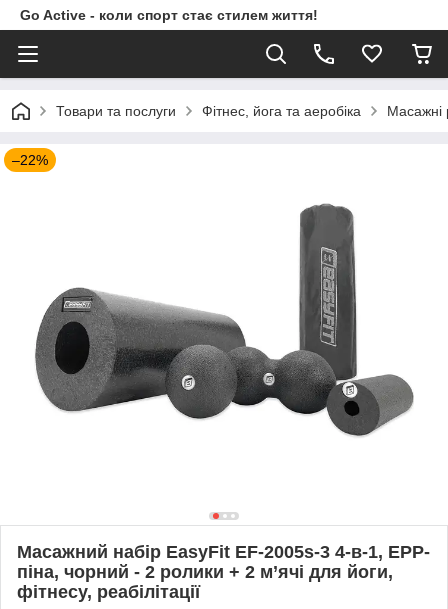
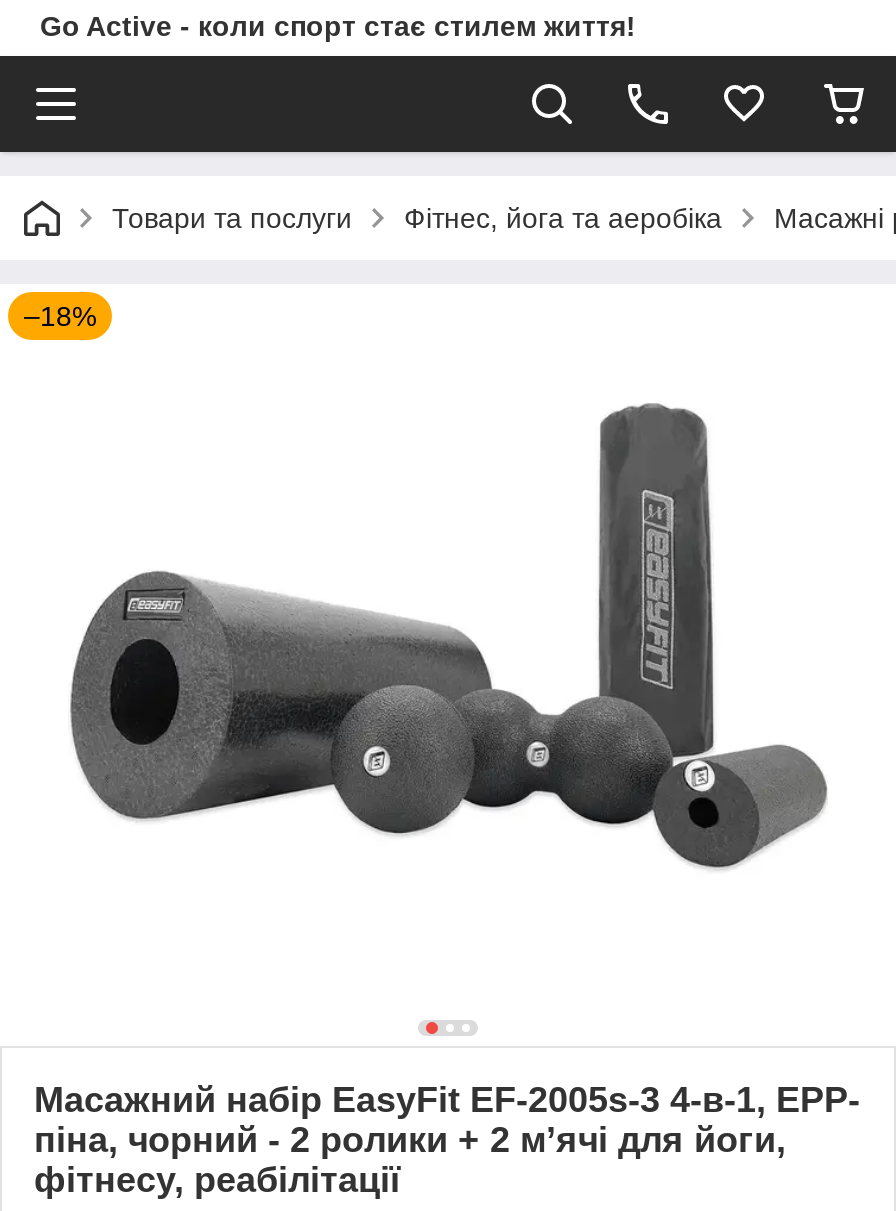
[12,152,48,168] –22% -> [24,300,96,332] –18%

